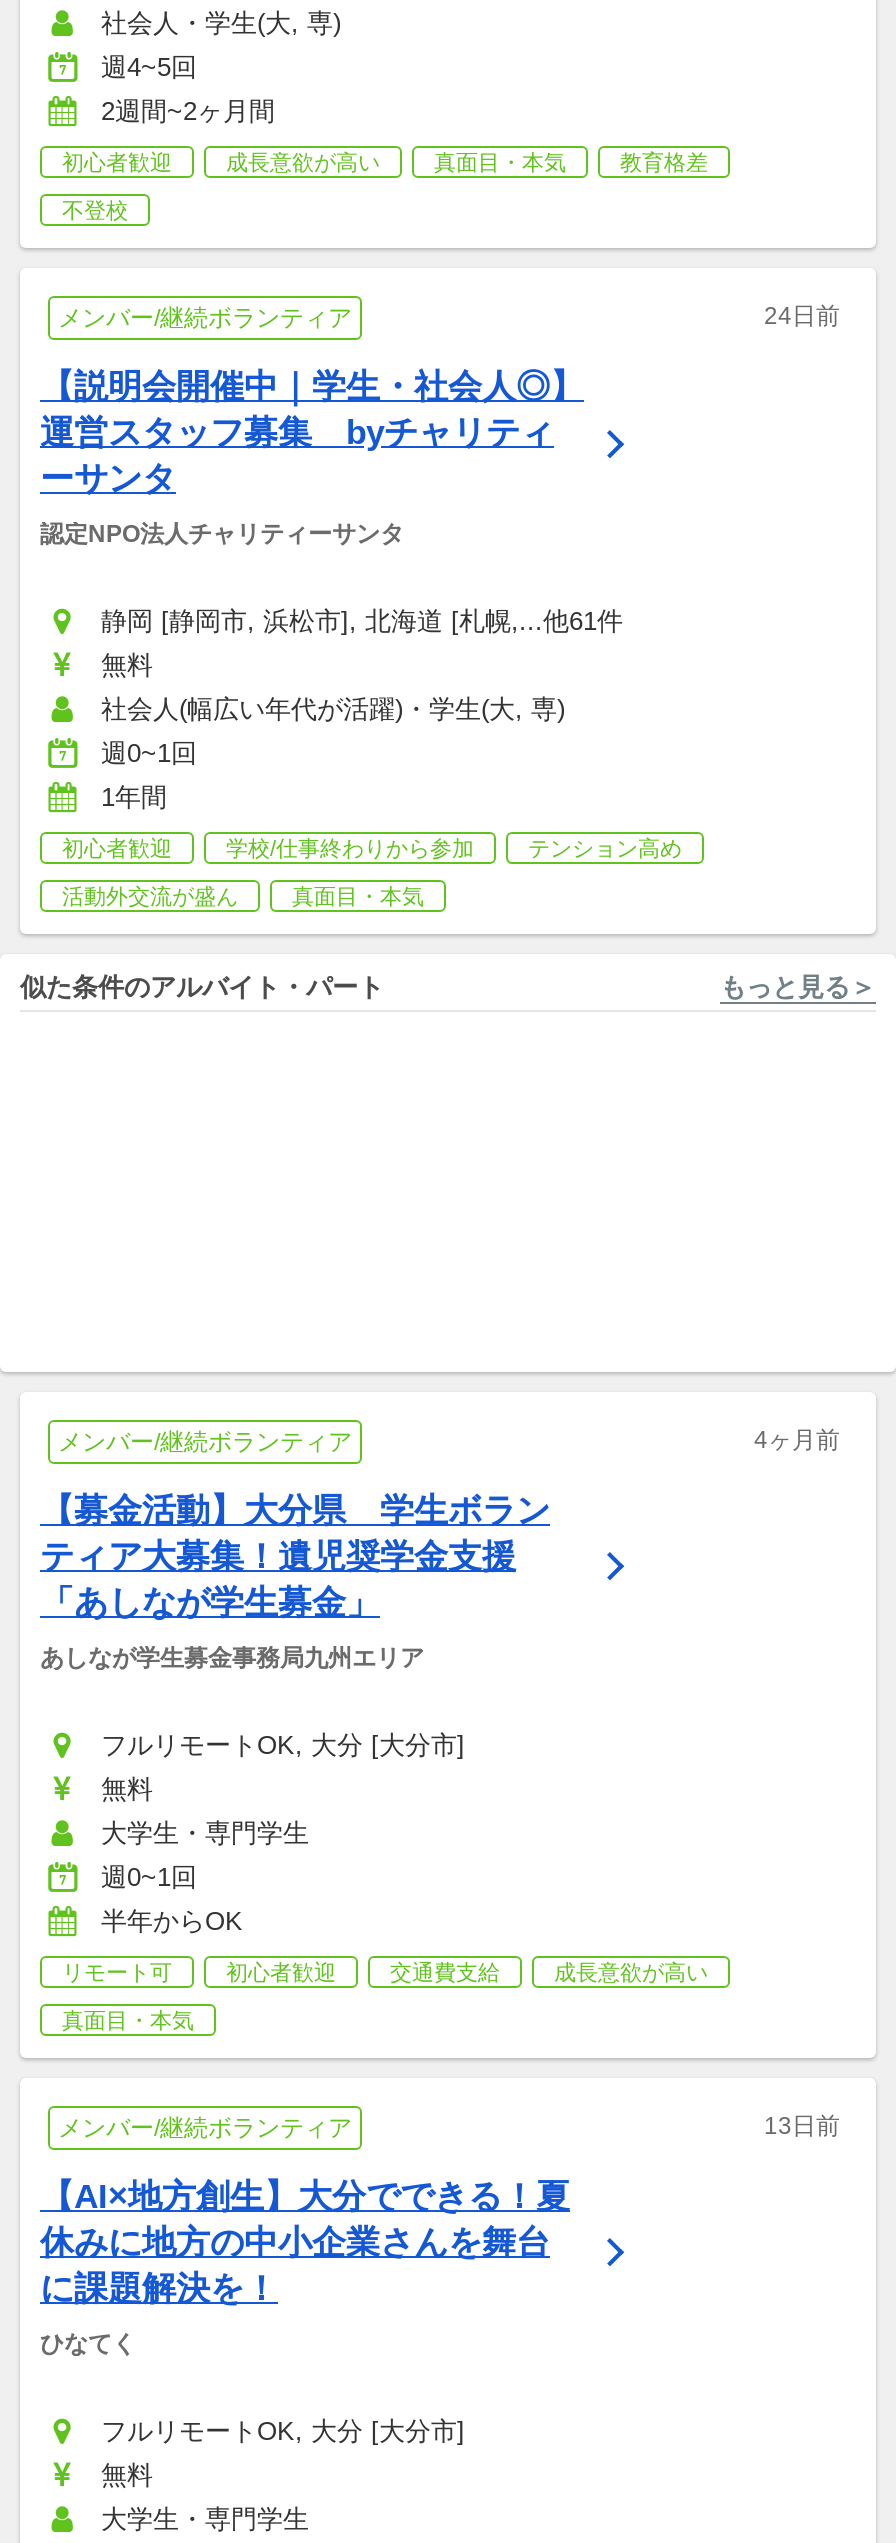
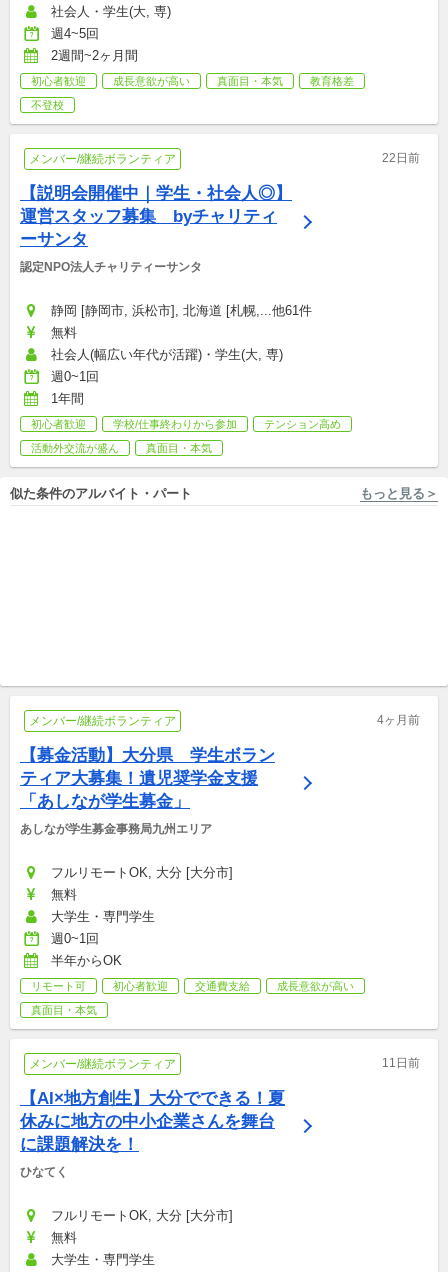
[764,302,840,330] 24日前 -> [382,151,420,165] 22日前
[764,2111,840,2139] 13日前 -> [382,1055,420,1069] 11日前

